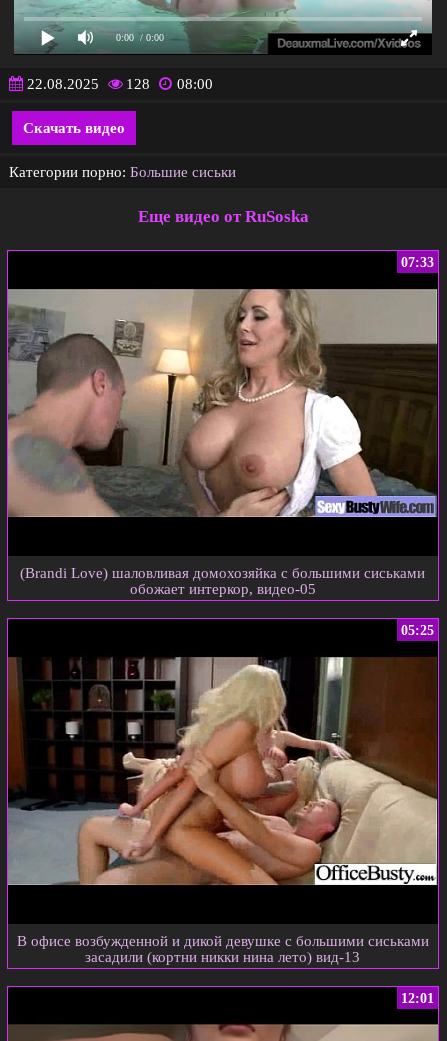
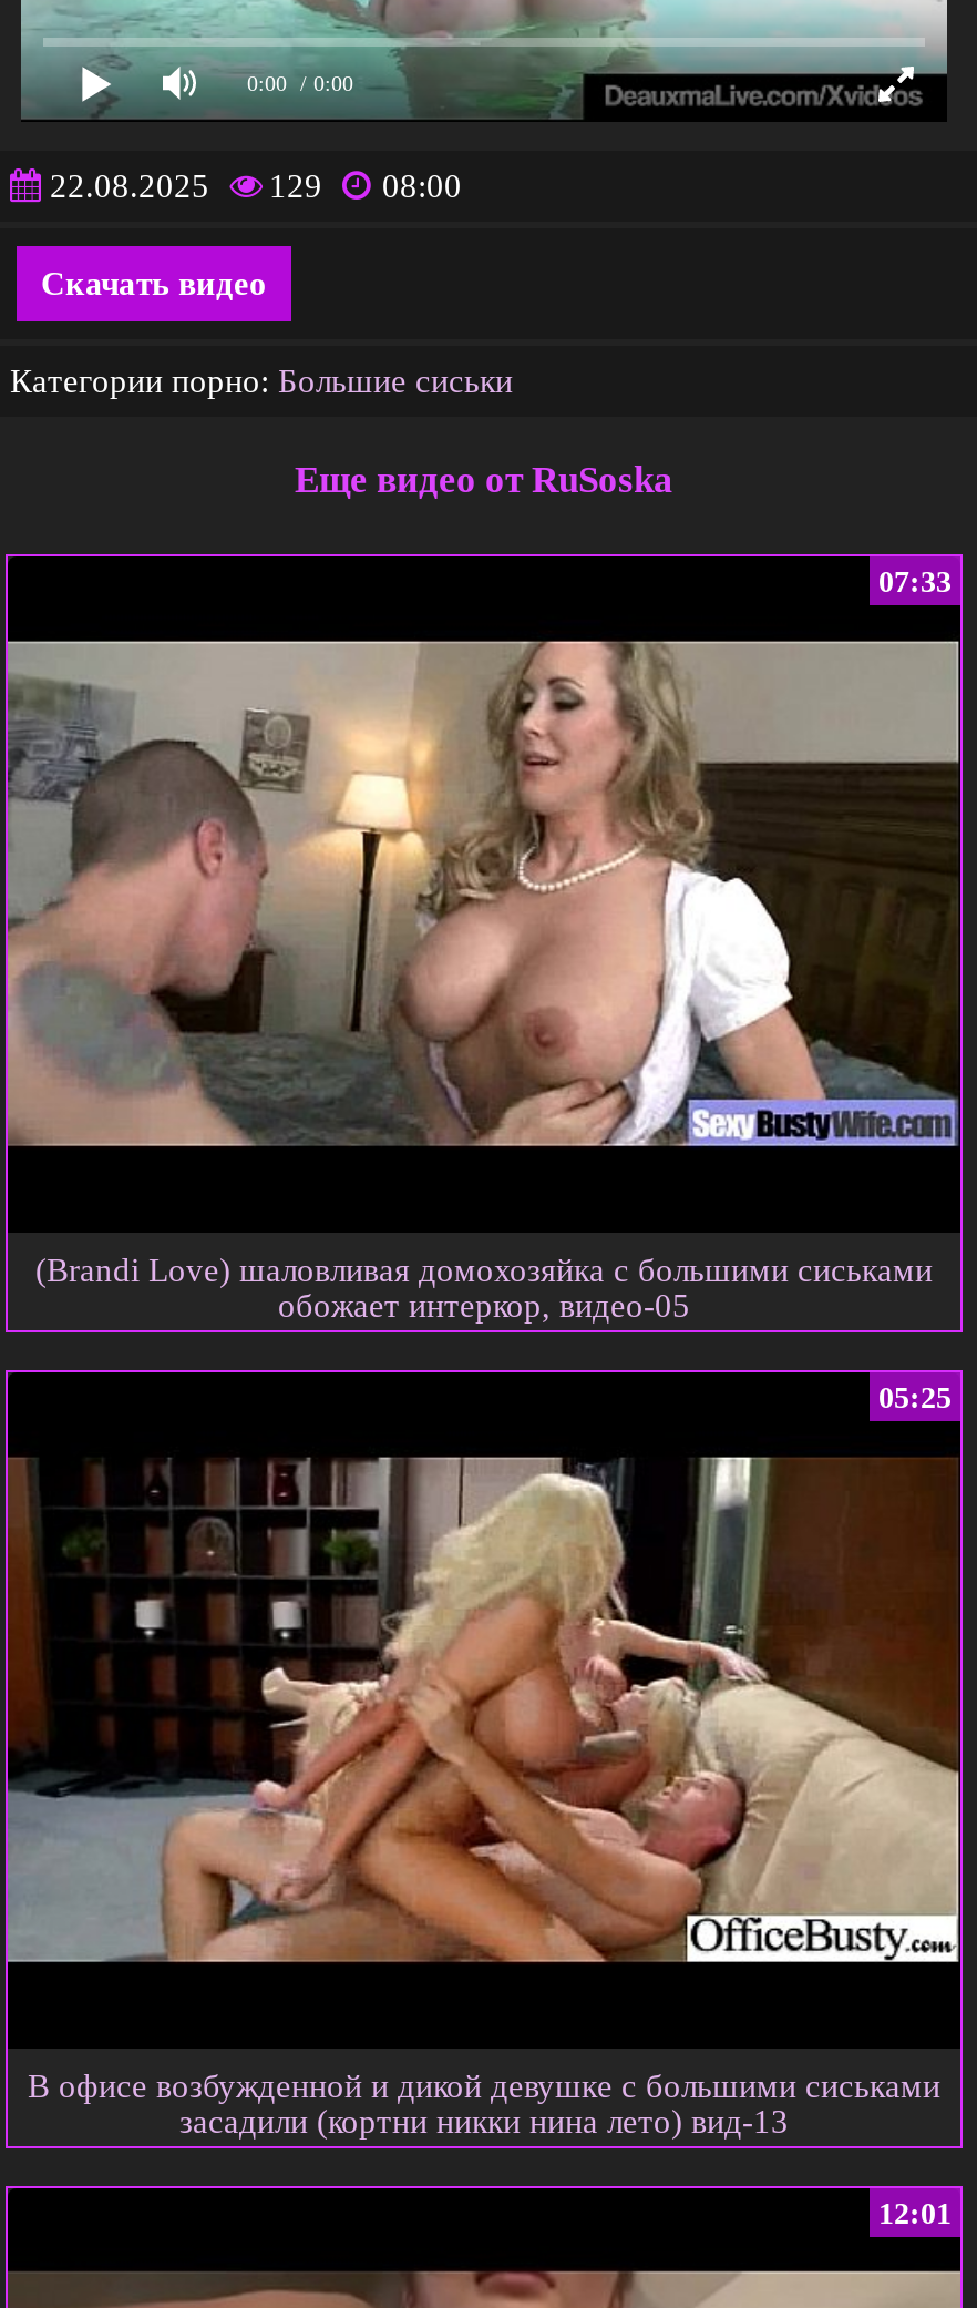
[23,76,213,92] 22.08.2025 128 08:00 -> [41,169,462,204] 22.08.2025 129 08:00

